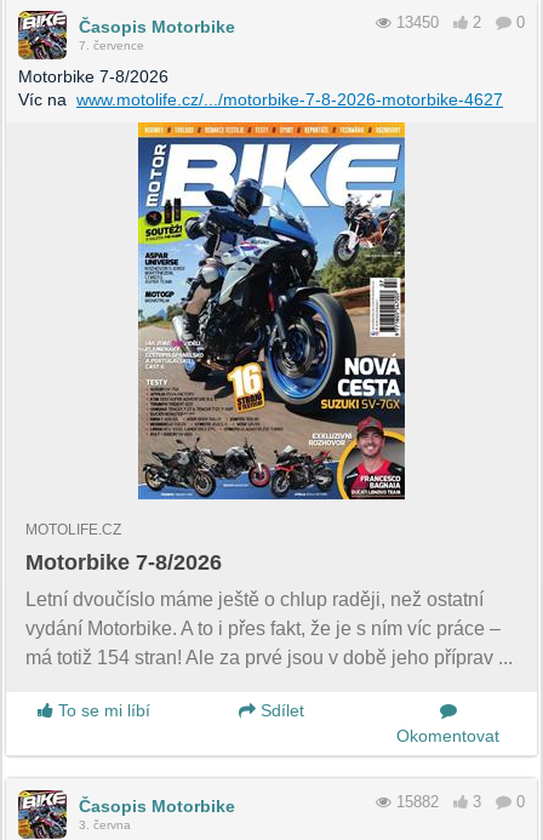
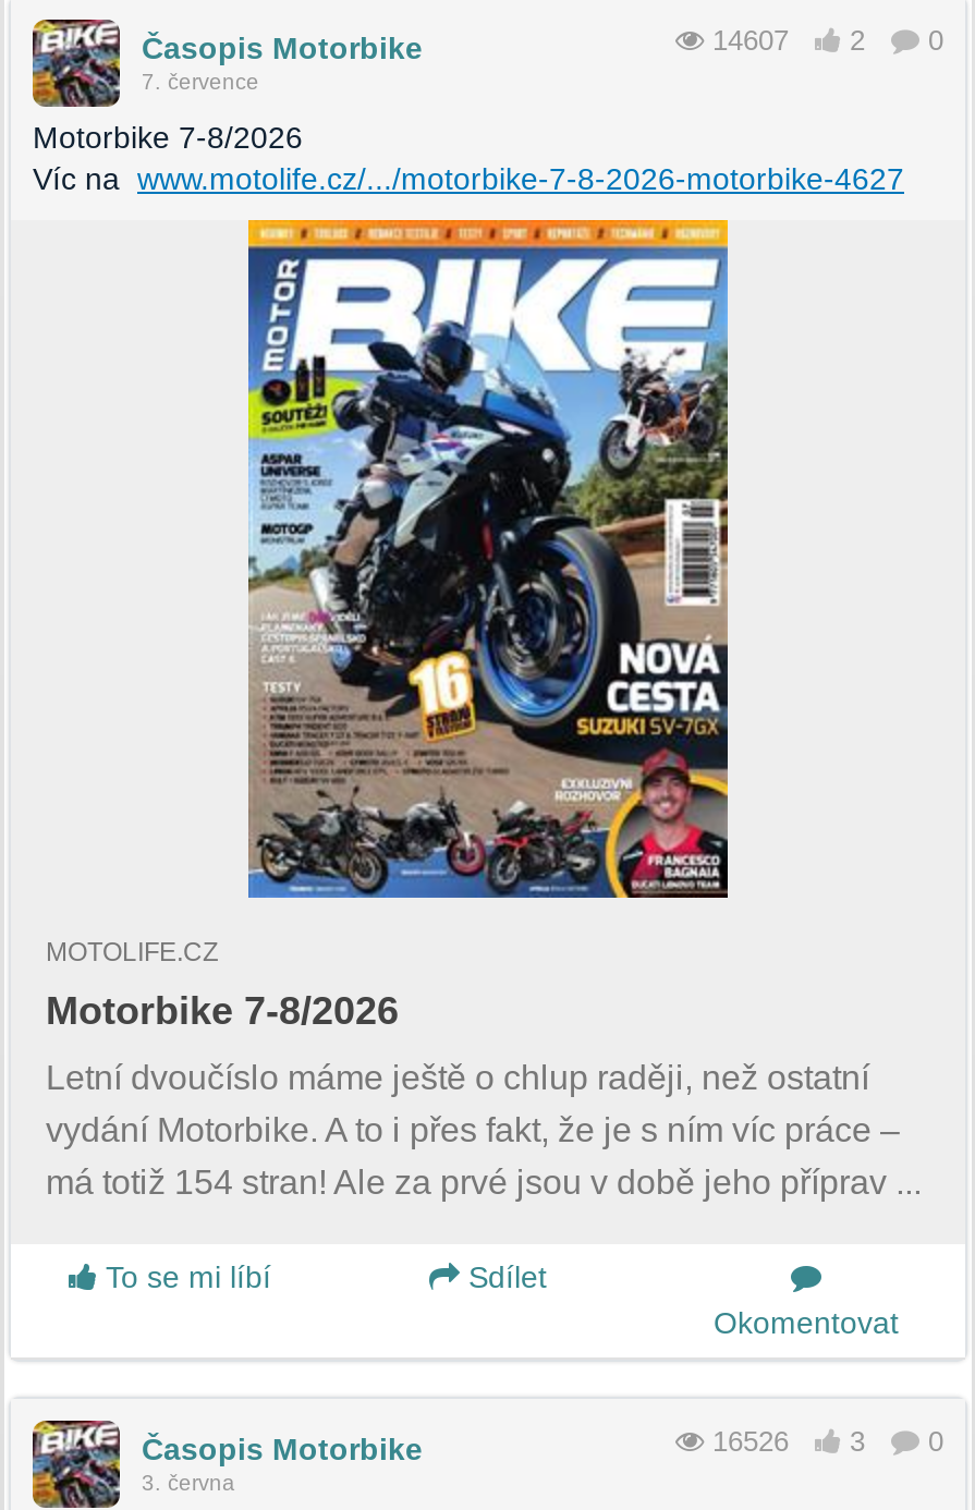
[396,14,525,32] 13450 2 0 -> [712,25,943,58] 14607 2 0
[396,793,525,811] 15882 3 0 -> [712,1426,943,1459] 16526 3 0

